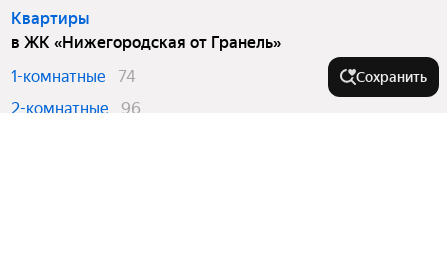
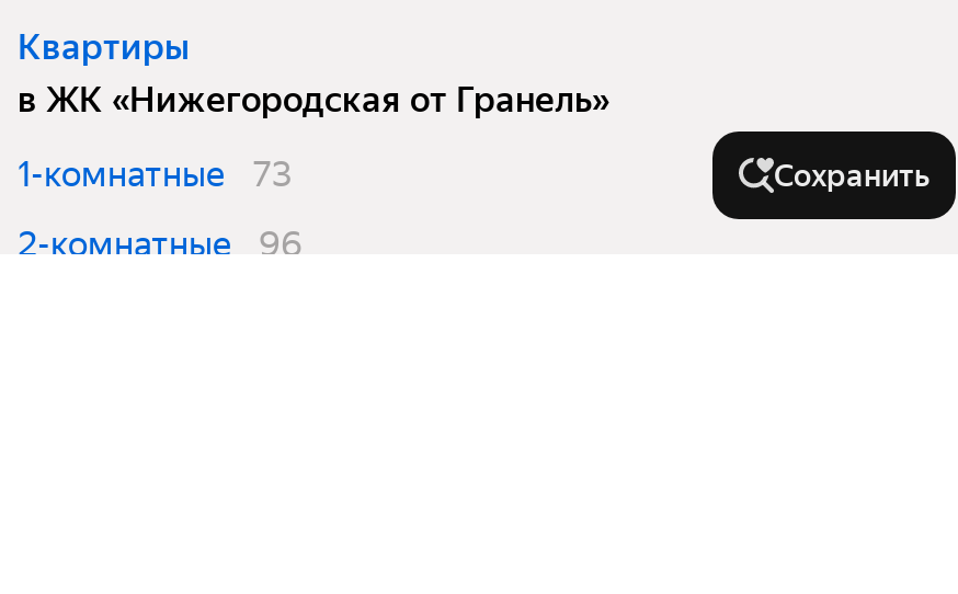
[11,67,136,86] 1-комнатные 74 -> [18,153,292,195] 1-комнатные 73

